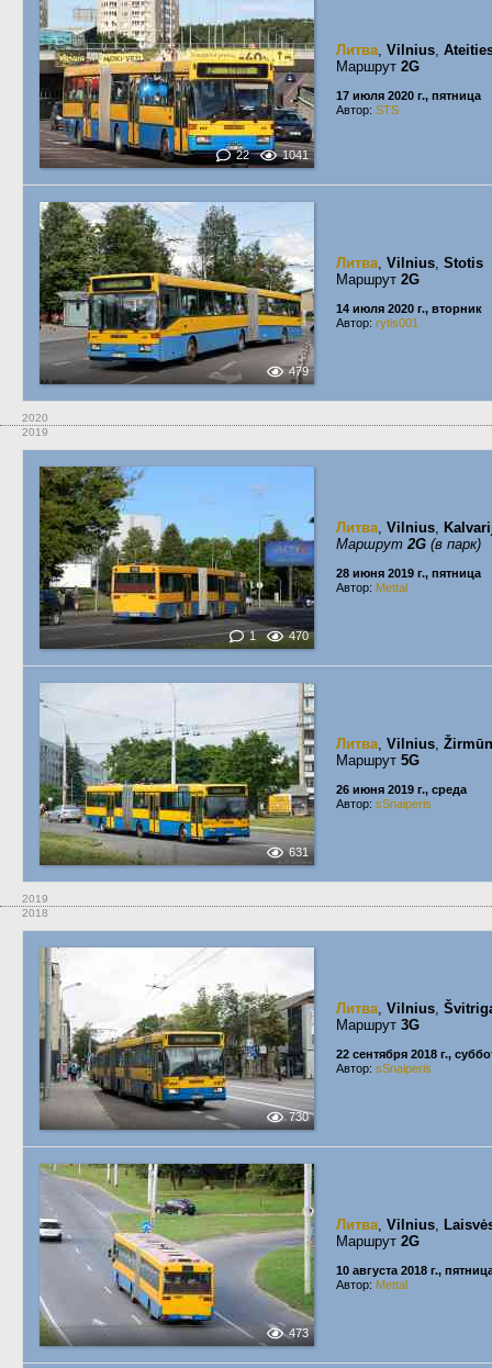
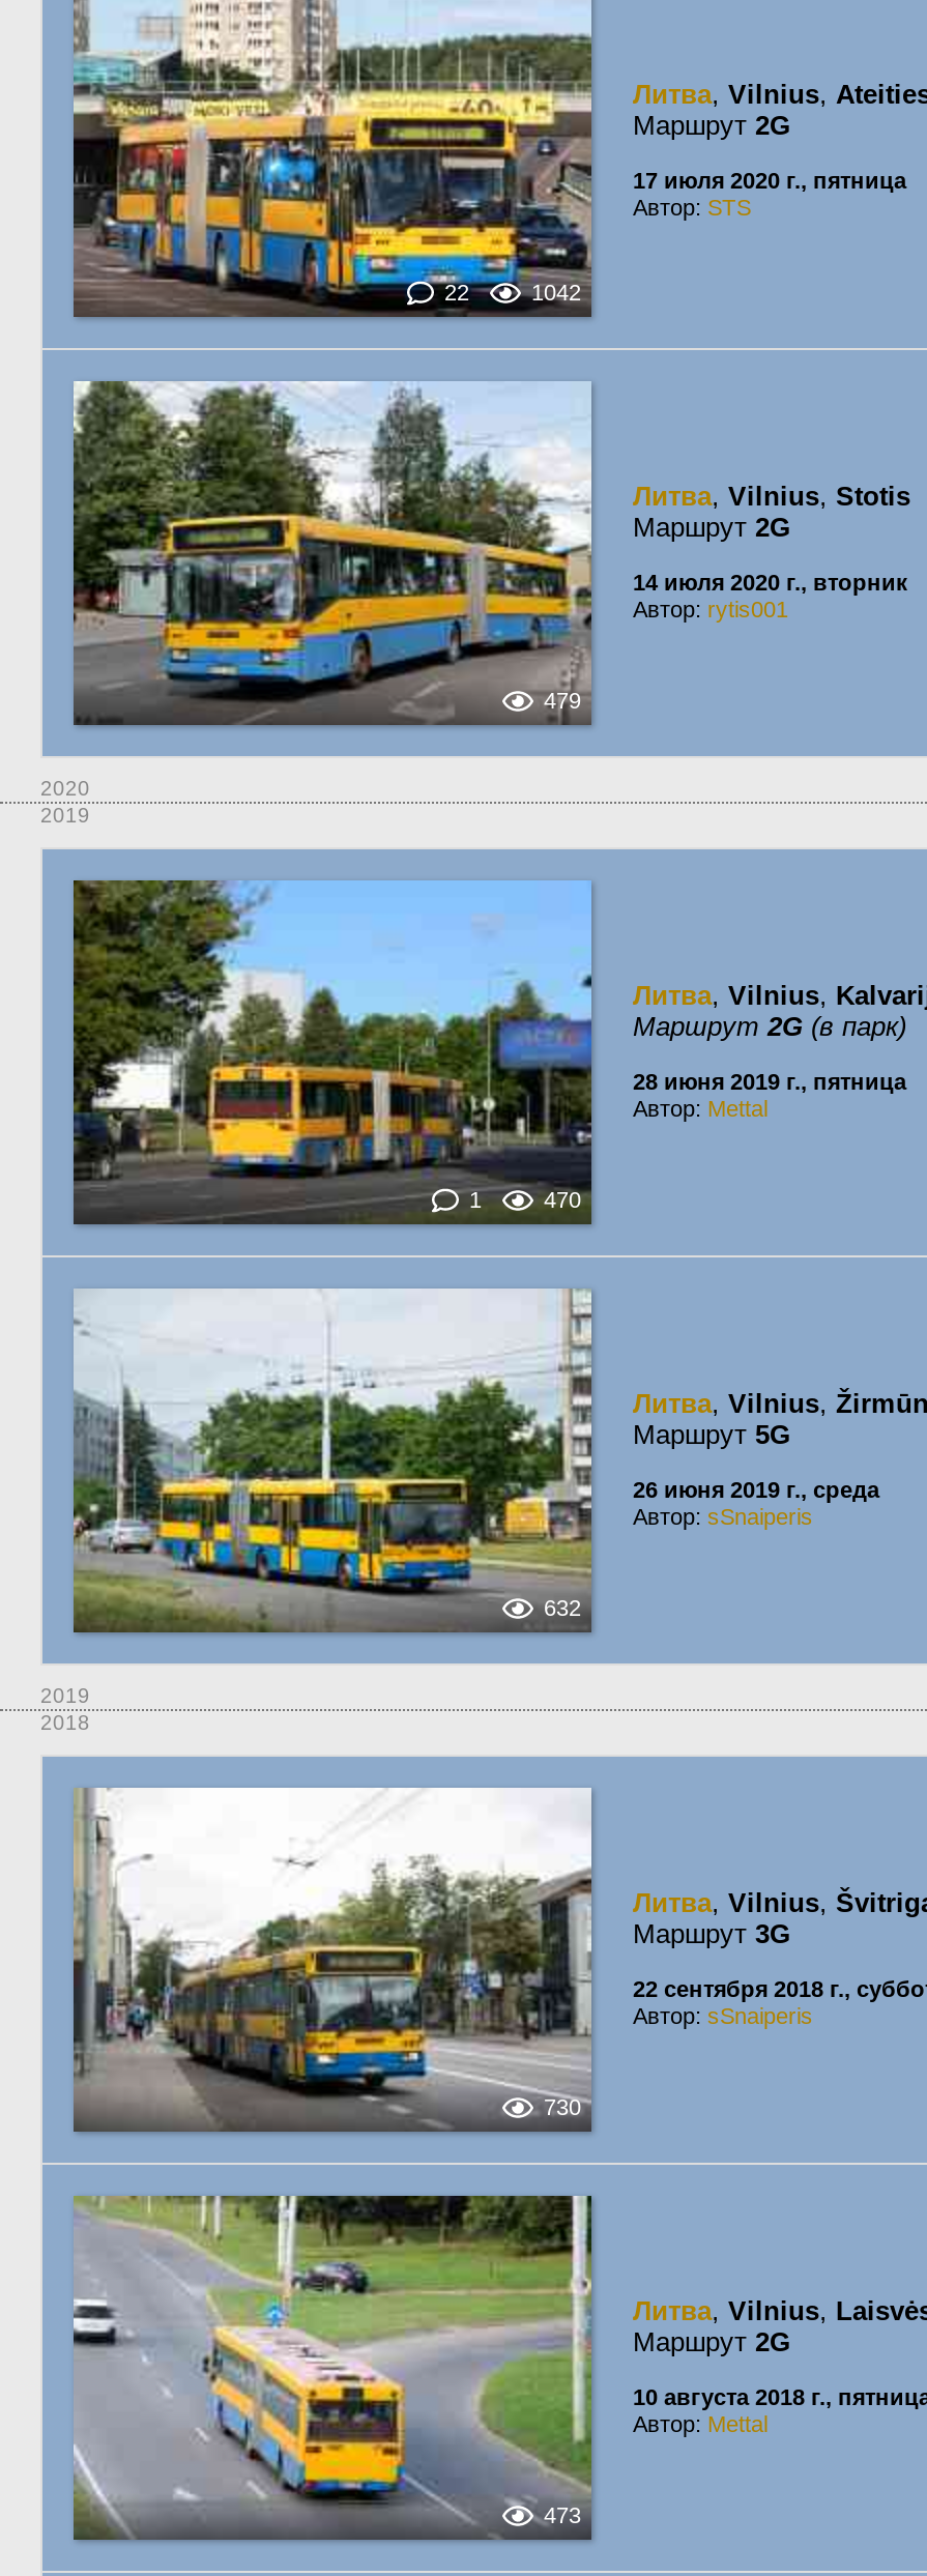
[282,148,309,161] 1041 -> [531,280,581,305] 1042
[289,845,309,859] 631 -> [544,1595,581,1620] 632

